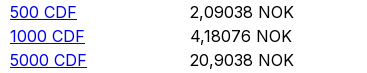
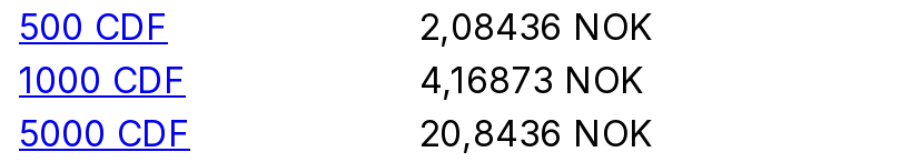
[190,2,294,22] 2,09038 NOK -> [419,5,653,49] 2,08436 NOK
[190,26,292,46] 4,18076 NOK -> [419,58,644,103] 4,16873 NOK
[190,50,294,70] 20,9038 NOK -> [419,112,653,156] 20,8436 NOK

